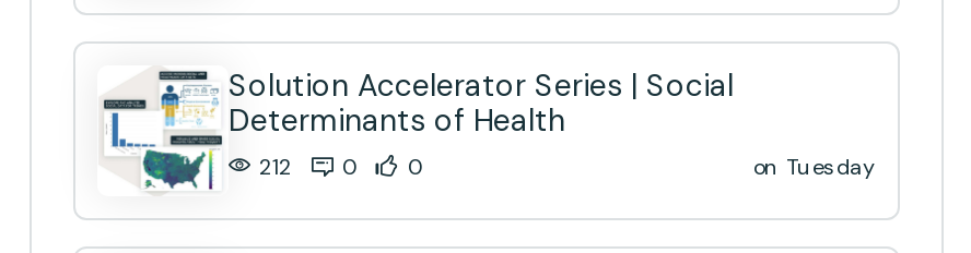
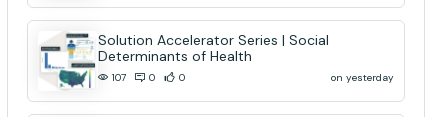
[259,153,292,181] 212 -> [112,71,126,84] 107
[753,152,876,180] on Tuesday -> [331,71,394,84] on yesterday

